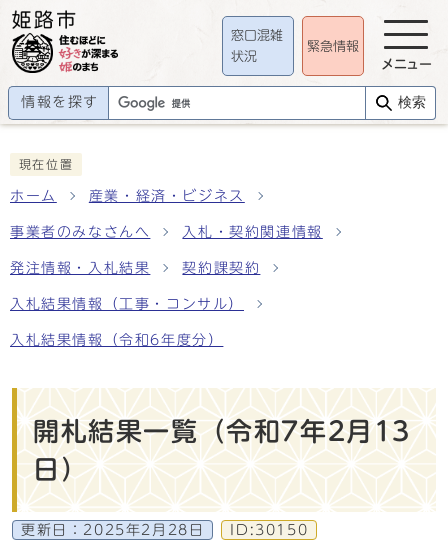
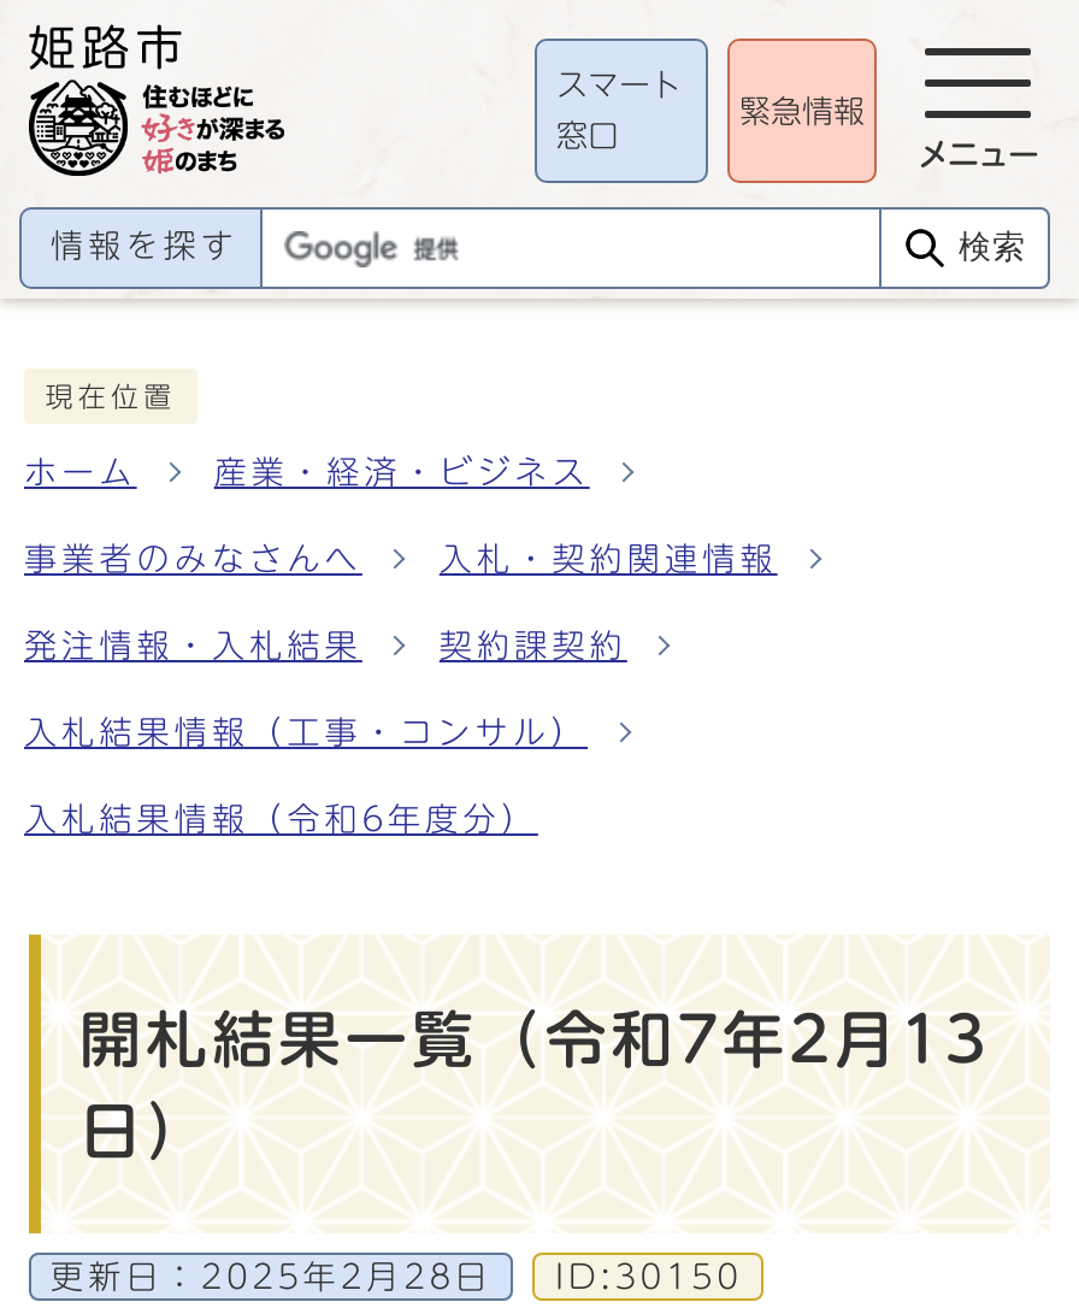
[231,29,283,42] 窓口混雑 -> [556,69,682,100] スマート
[231,50,257,63] 状況 -> [556,121,619,153] 窓口

